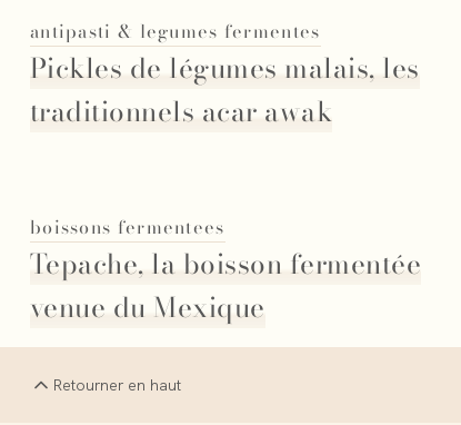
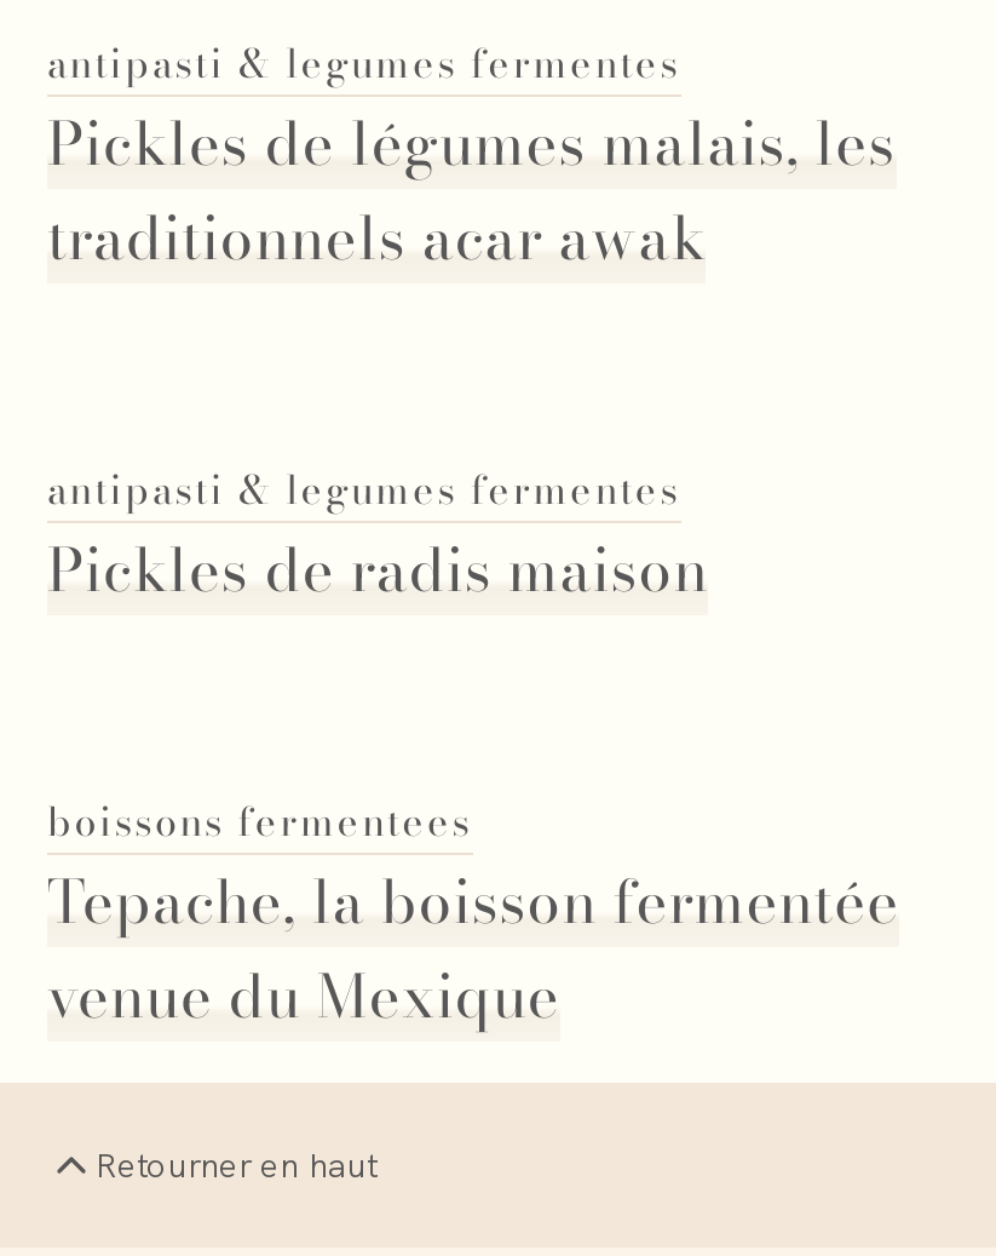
none -> [47,460,708,615] antipasti & legumes fermentes | Pickles de radis maison

